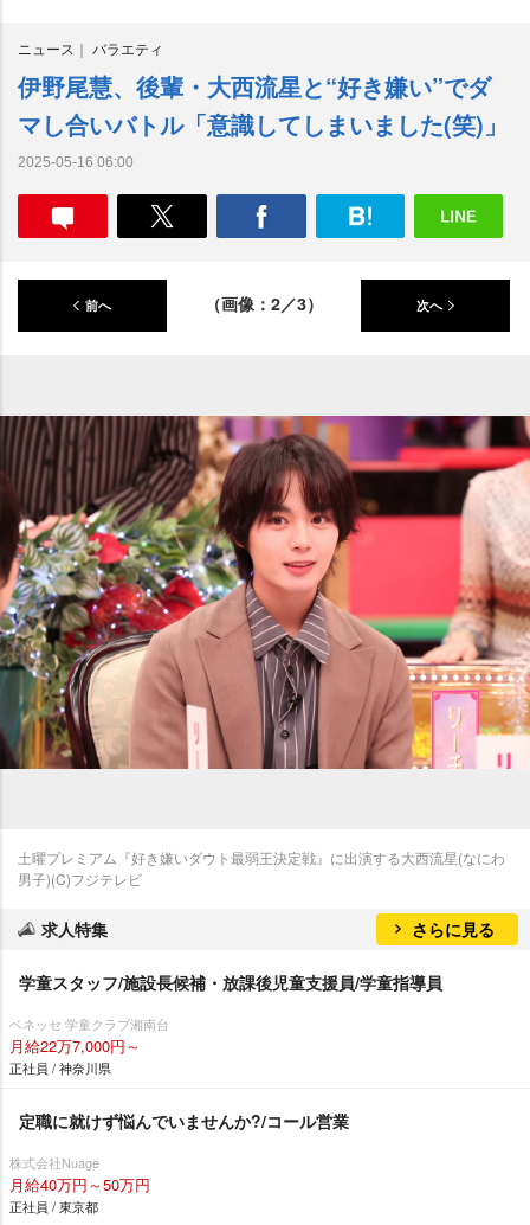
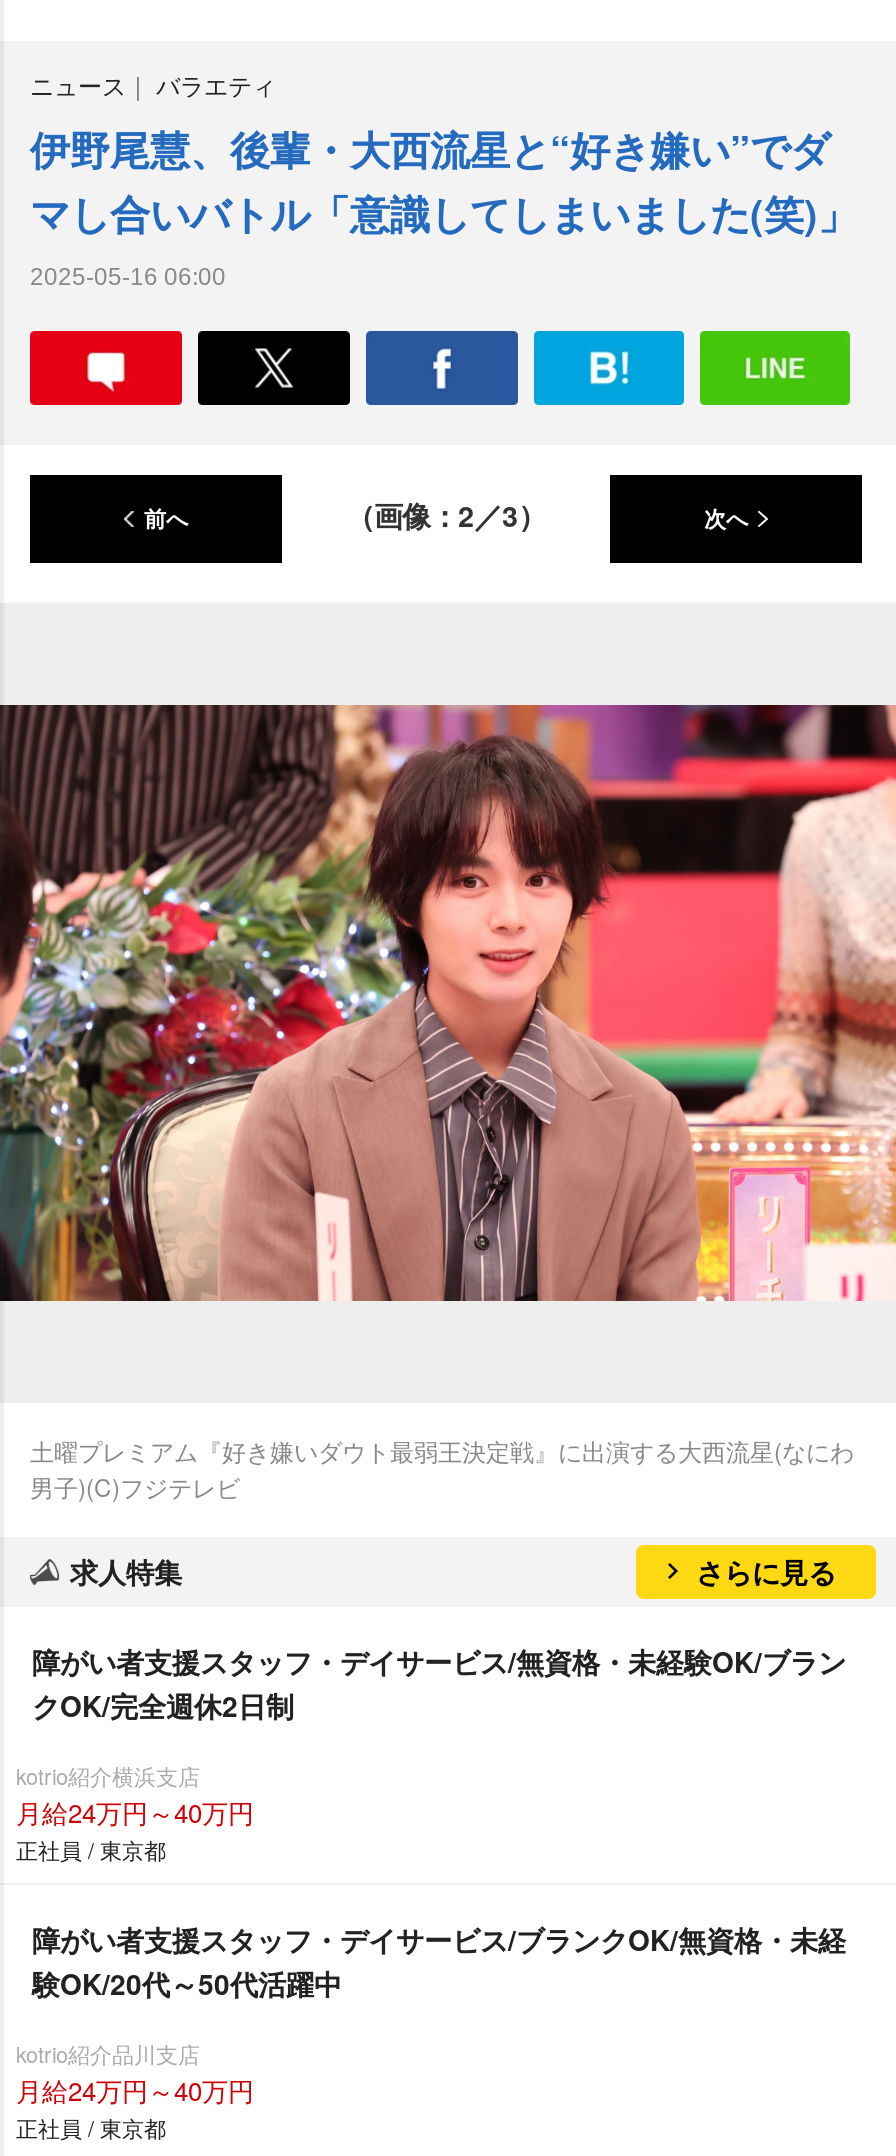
[19,970,442,994] 学童スタッフ/施設長候補・放課後児童支援員/学童指導員 -> [32,1641,846,1725] 障がい者支援スタッフ・デイサービス/無資格・未経験OK/ブラン | クOK/完全週休2日制
[9,1015,169,1077] ベネッセ 学童クラブ湘南台 | 月給22万7,000円～ | 正社員 / 神奈川県 -> [16,1761,254,1865] kotrio紹介横浜支店 | 月給24万円～40万円 | 正社員 / 東京都
[19,1109,349,1133] 定職に就けず悩んでいませんか?/コール営業 -> [32,1919,846,2003] 障がい者支援スタッフ・デイサービス/ブランクOK/無資格・未経 | 験OK/20代～50代活躍中
[9,1154,150,1195] 株式会社Nuage | 月給40万円～50万円 -> [16,2039,254,2109] kotrio紹介品川支店 | 月給24万円～40万円

